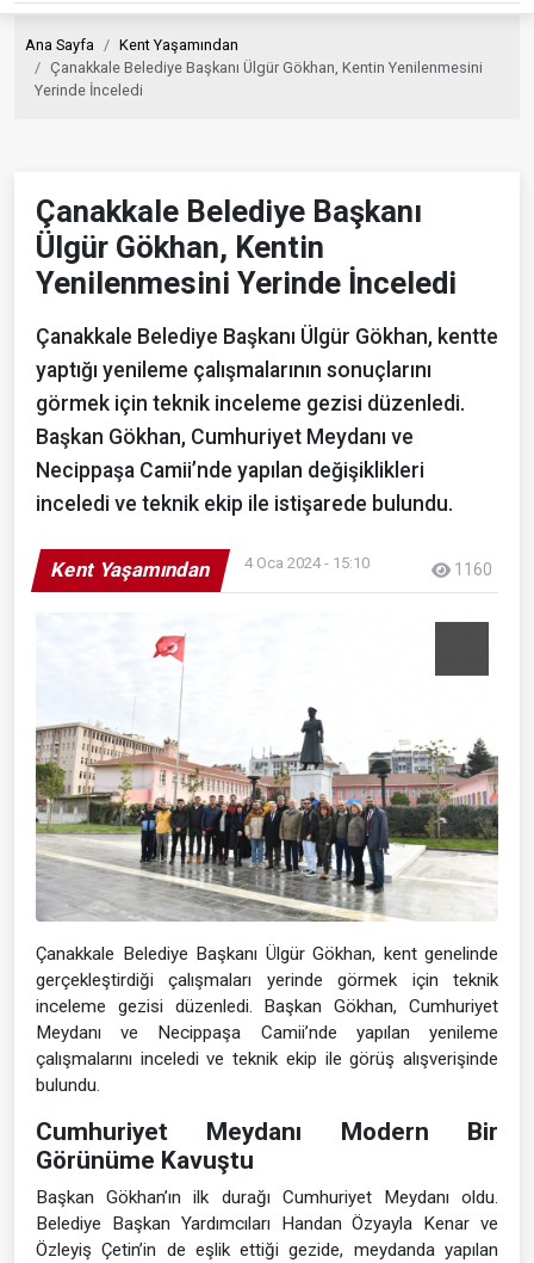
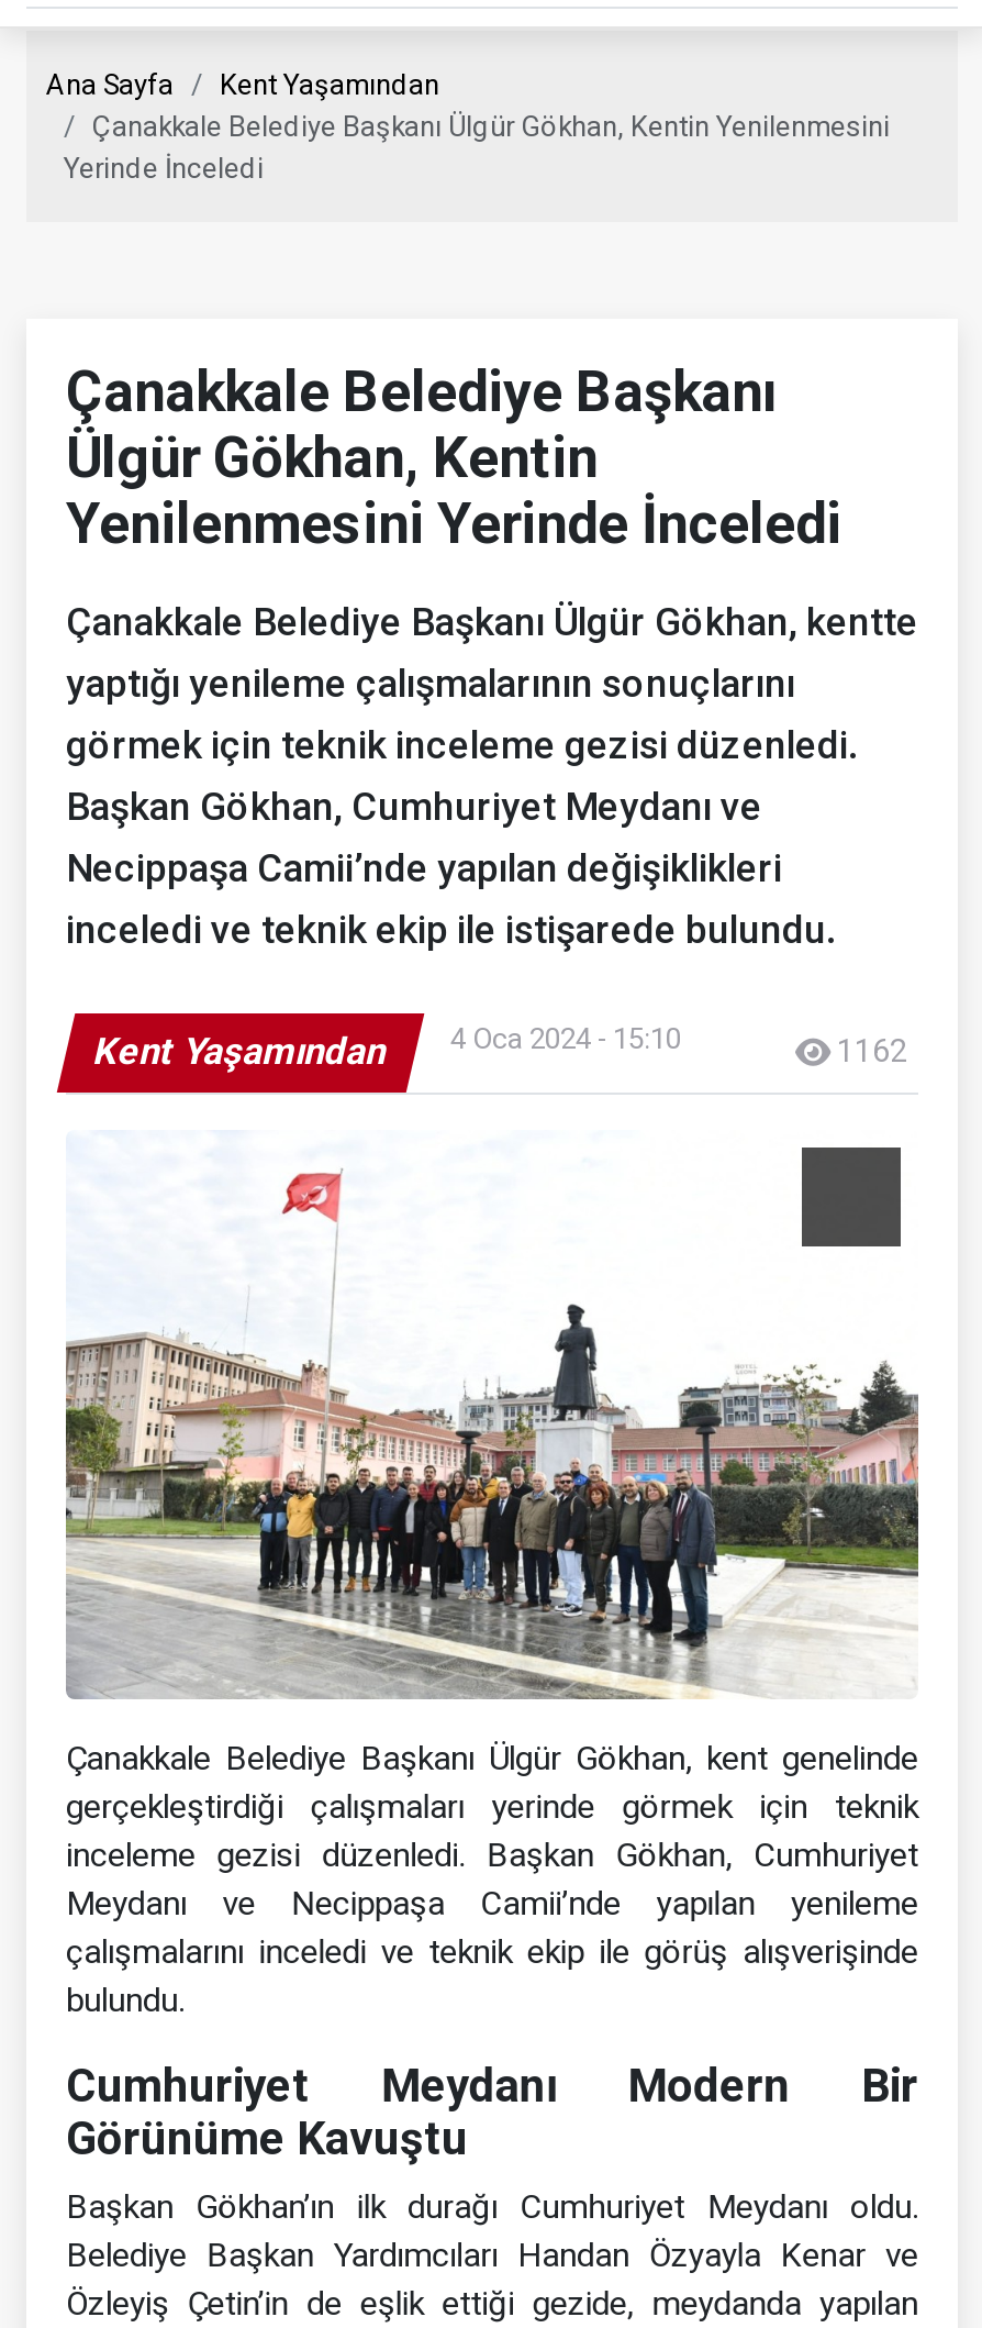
[454,560,492,580] 1160 -> [837,1033,907,1070] 1162

